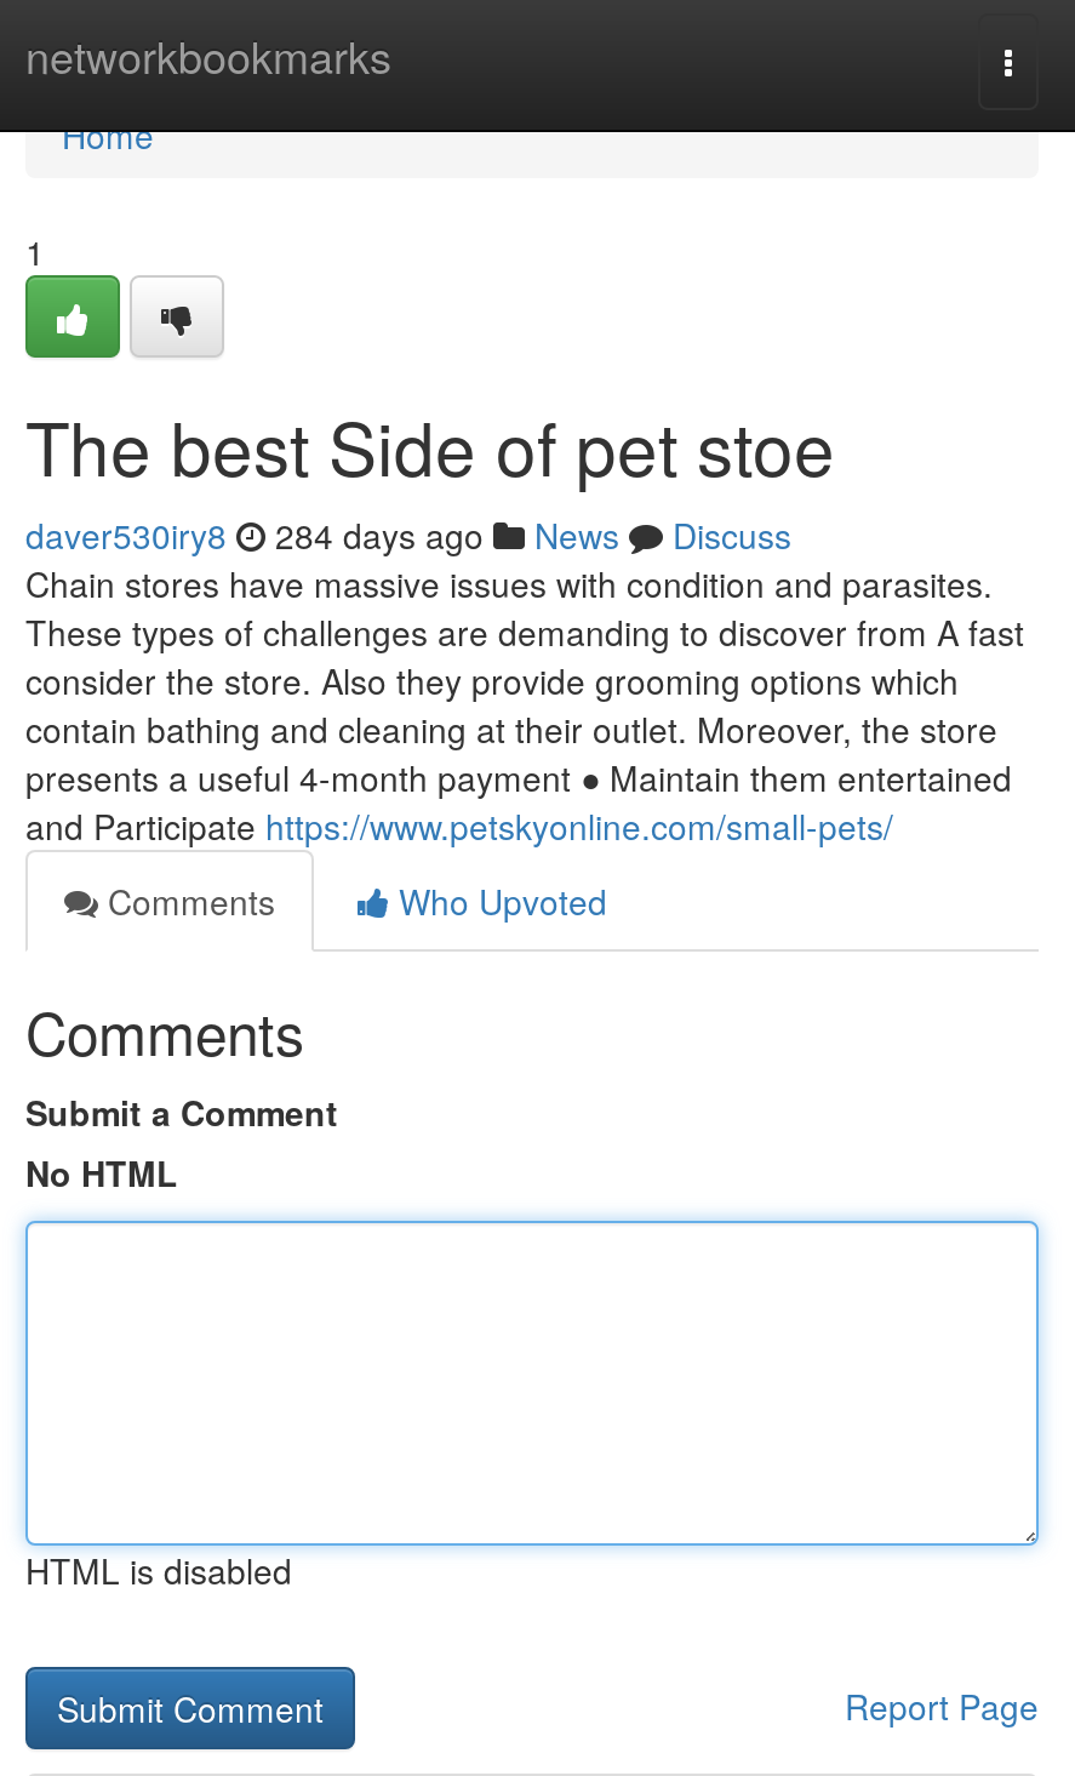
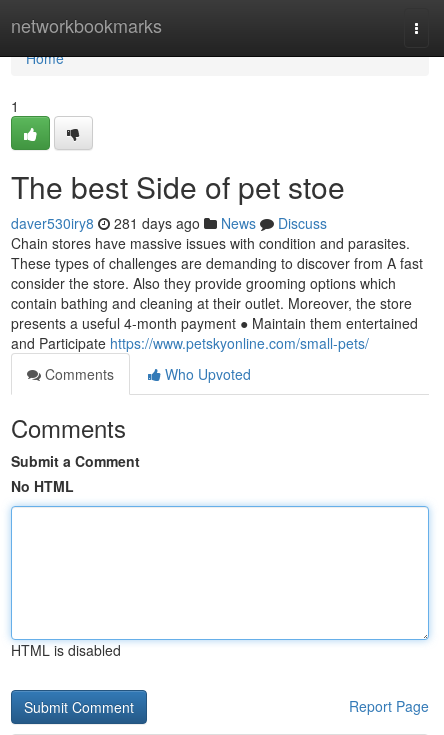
[25,510,791,559] daver530iry8 284 days ago News Discuss -> [11,213,327,233] daver530iry8 281 days ago News Discuss

